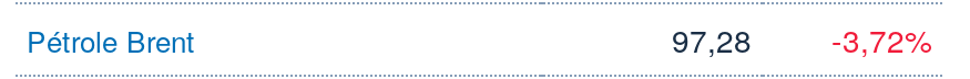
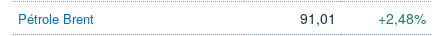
[672,18,752,62] 97,28 -> [300,8,336,28] 91,01
[831,18,931,62] -3,72% -> [378,8,426,28] +2,48%

